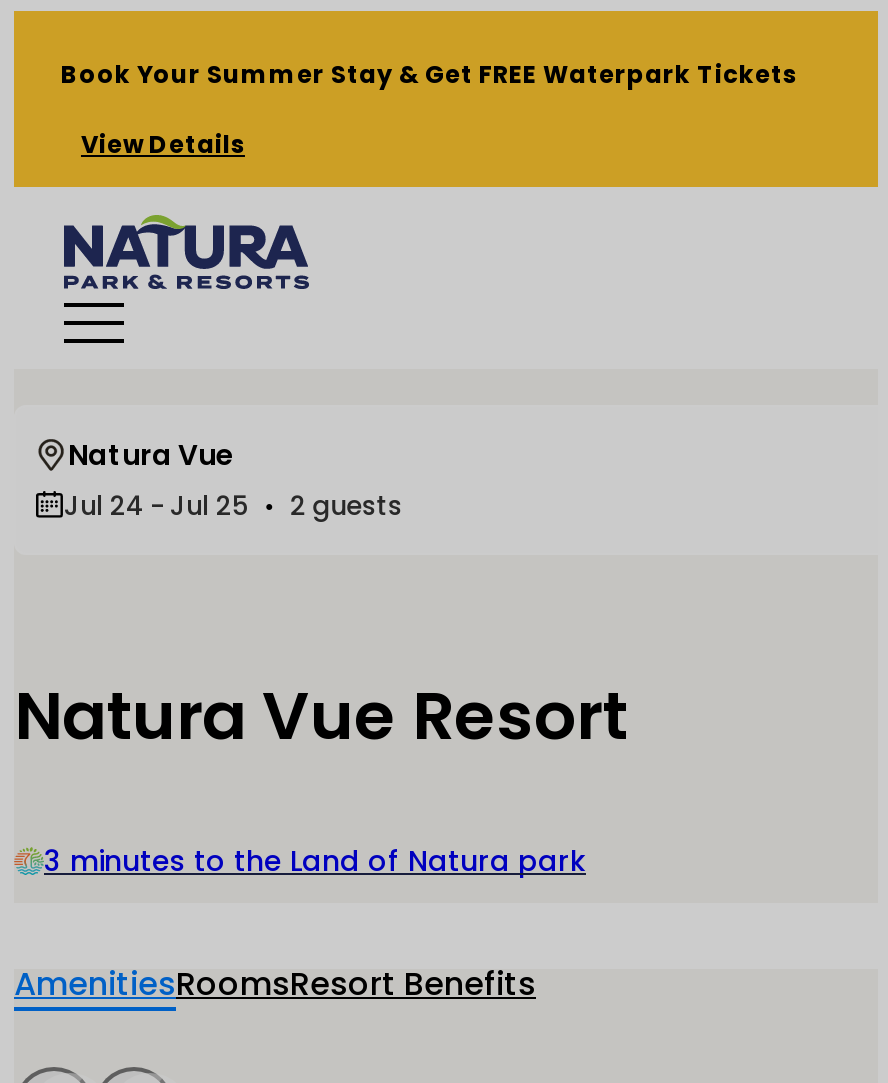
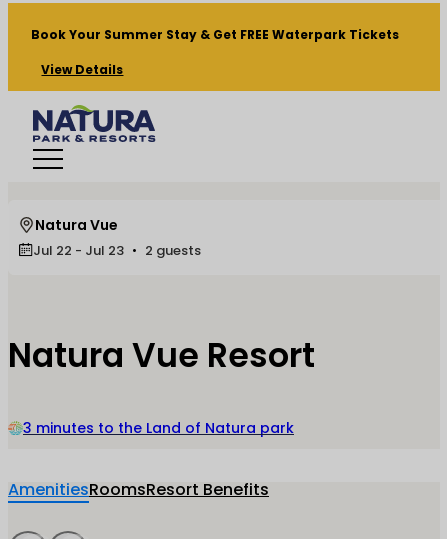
[64,488,402,526] Jul 24 - Jul 25 • 2 guests -> [33,241,201,260] Jul 22 - Jul 23 • 2 guests

